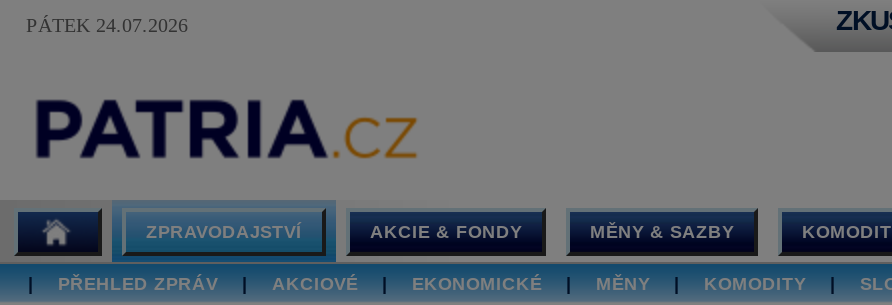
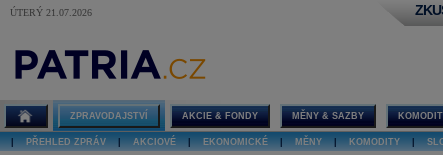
[26,14,188,36] PÁTEK 24.07.2026 -> [10,7,92,18] ÚTERÝ 21.07.2026

